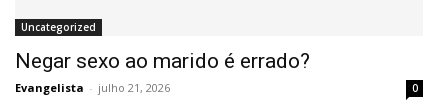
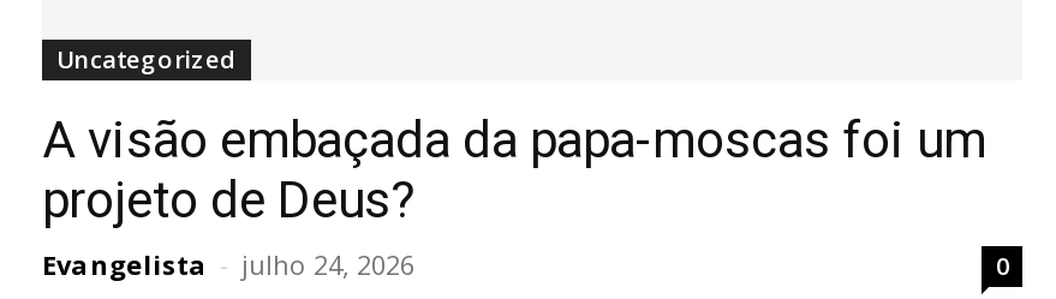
[15,49,310,95] Negar sexo ao marido é errado? | Evangelista - julho 21, 2026 -> [42,112,986,283] A visão embaçada da papa-moscas foi um | projeto de Deus? | Evangelista - julho 24, 2026

